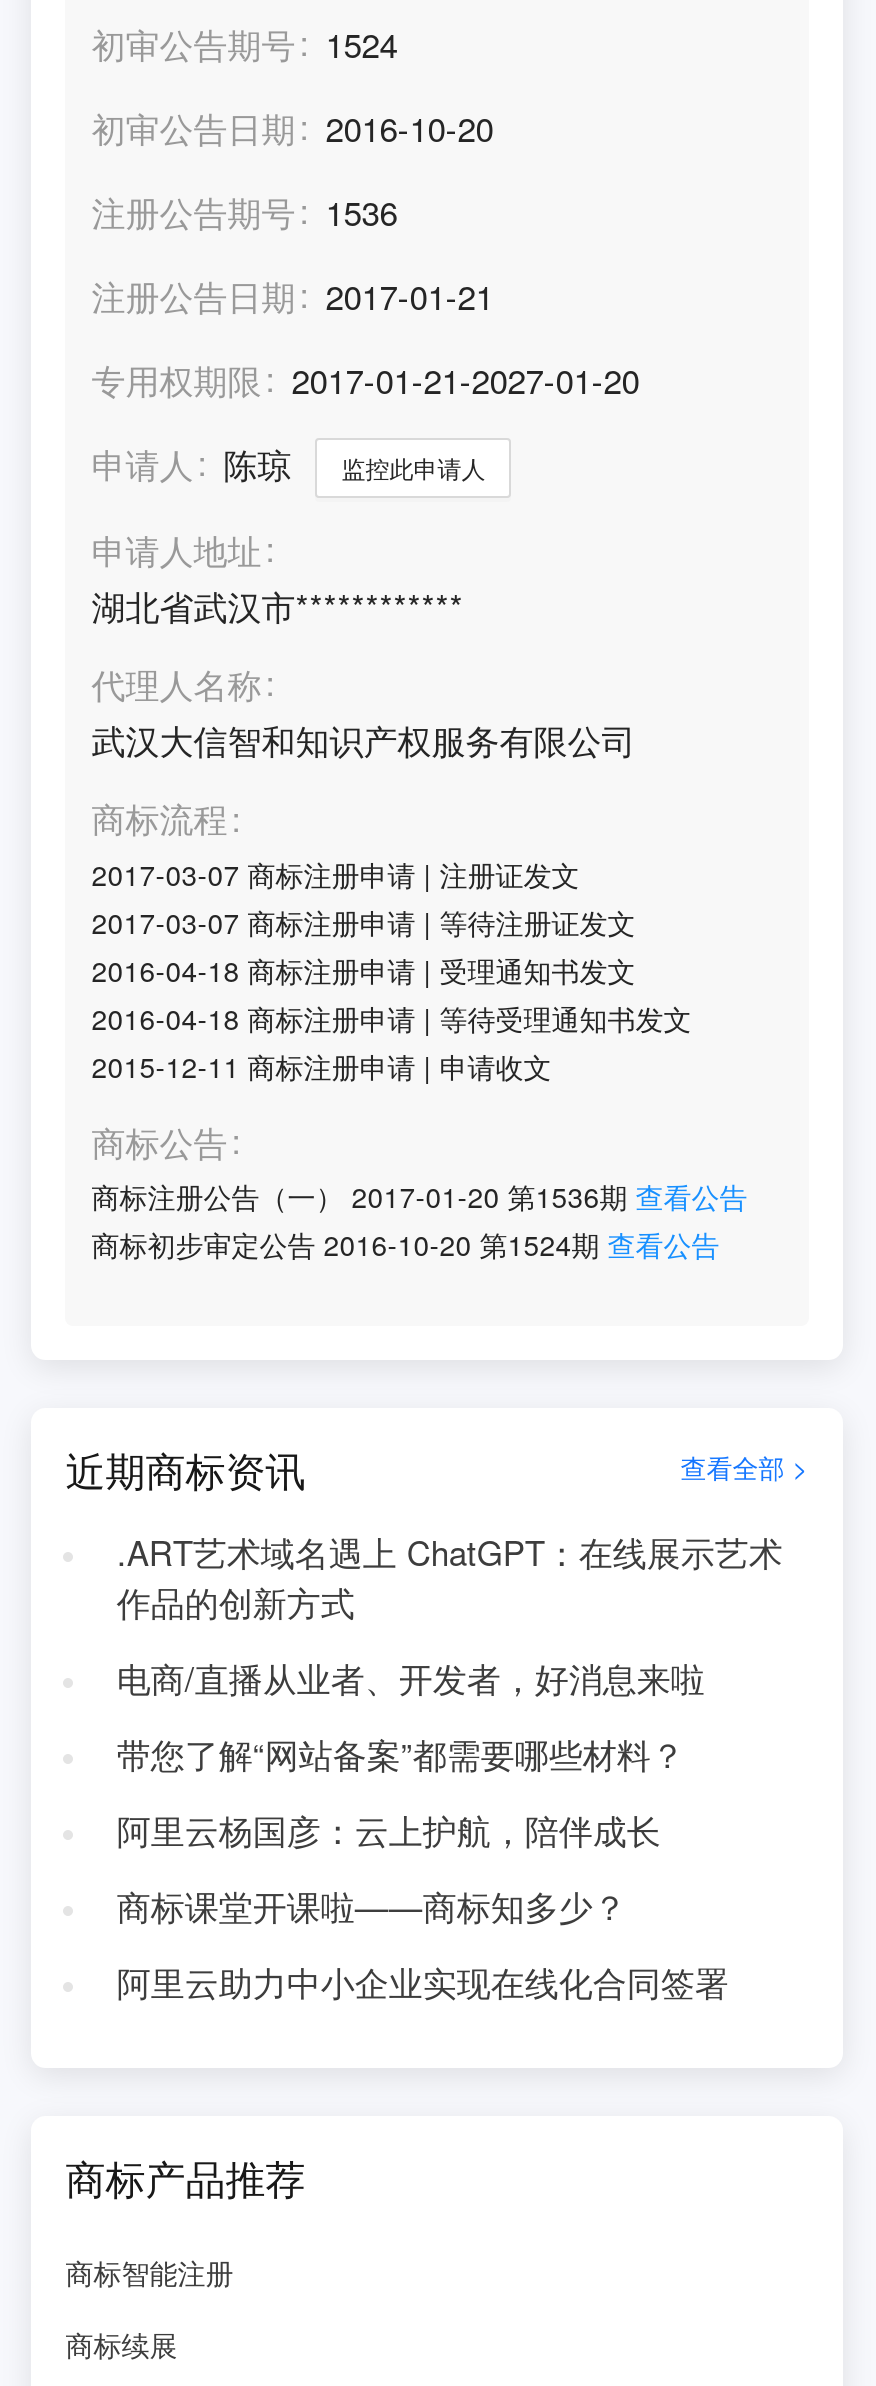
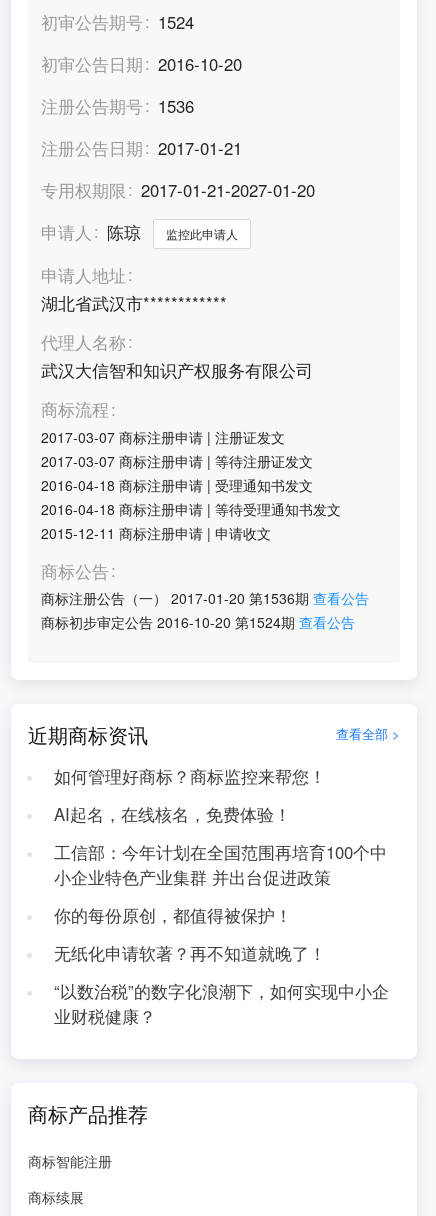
[117,1528,783,1626] .ART艺术域名遇上 ChatGPT：在线展示艺术 | 作品的创新方式 -> [54,764,326,788] 如何管理好商标？商标监控来帮您！
[117,1654,705,1702] 电商/直播从业者、开发者，好消息来啦 -> [54,802,291,826] AI起名，在线核名，免费体验！
[117,1730,685,1778] 带您了解“网站备案”都需要哪些材料？ -> [54,840,387,889] 工信部：今年计划在全国范围再培育100个中 | 小企业特色产业集群 并出台促进政策
[117,1806,661,1854] 阿里云杨国彦：云上护航，陪伴成长 -> [54,903,292,927] 你的每份原创，都值得被保护！
[117,1882,627,1930] 商标课堂开课啦——商标知多少？ -> [54,941,326,965] 无纸化申请软著？再不知道就晚了！
[117,1958,729,2006] 阿里云助力中小企业实现在线化合同签署 -> [54,979,389,1028] “以数治税”的数字化浪潮下，如何实现中小企 | 业财税健康？

